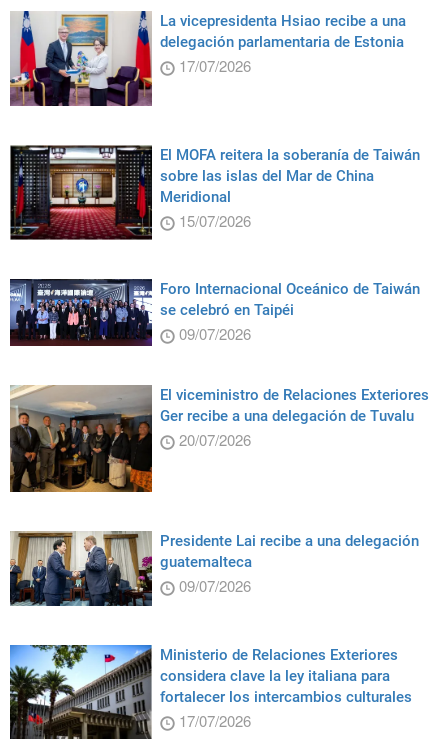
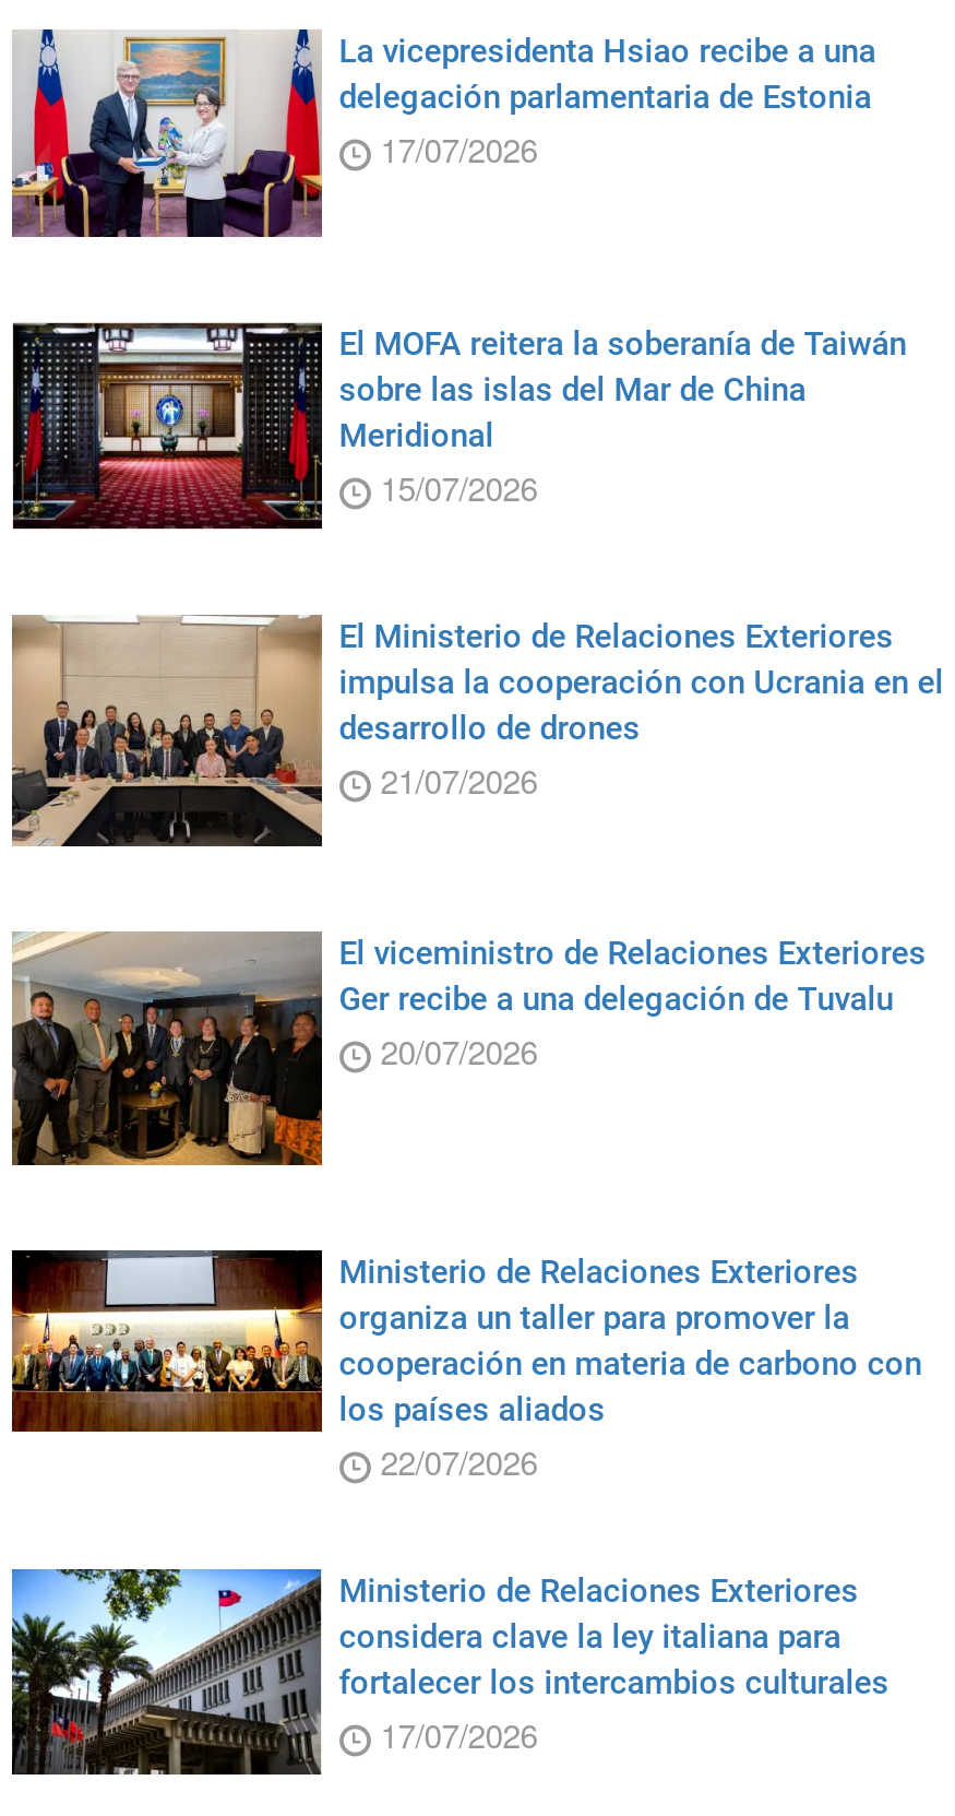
[9,278,420,346] [image] | Foro Internacional Oceánico de Taiwán | se celebró en Taipéi | 09/07/2026 -> [10,615,944,846] [image] | El Ministerio de Relaciones Exteriores | impulsa la cooperación con Ucrania en el | desarrollo de drones | 21/07/2026
[9,530,419,607] [image] | Presidente Lai recibe a una delegación | guatemalteca | 09/07/2026 -> [10,1248,922,1484] [image] | Ministerio de Relaciones Exteriores | organiza un taller para promover la | cooperación en materia de carbono con | los países aliados | 22/07/2026

